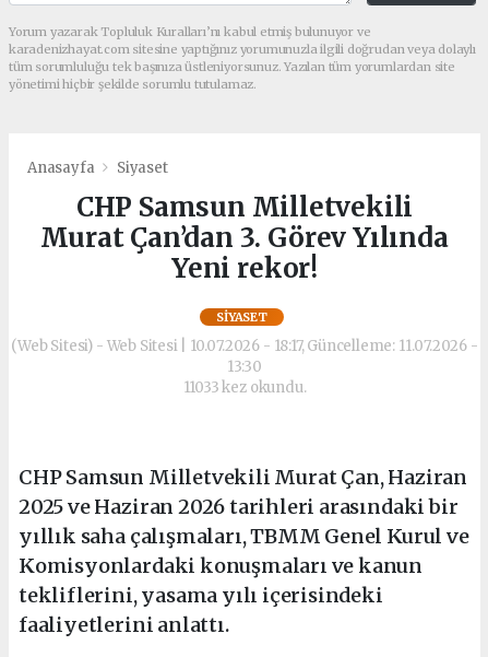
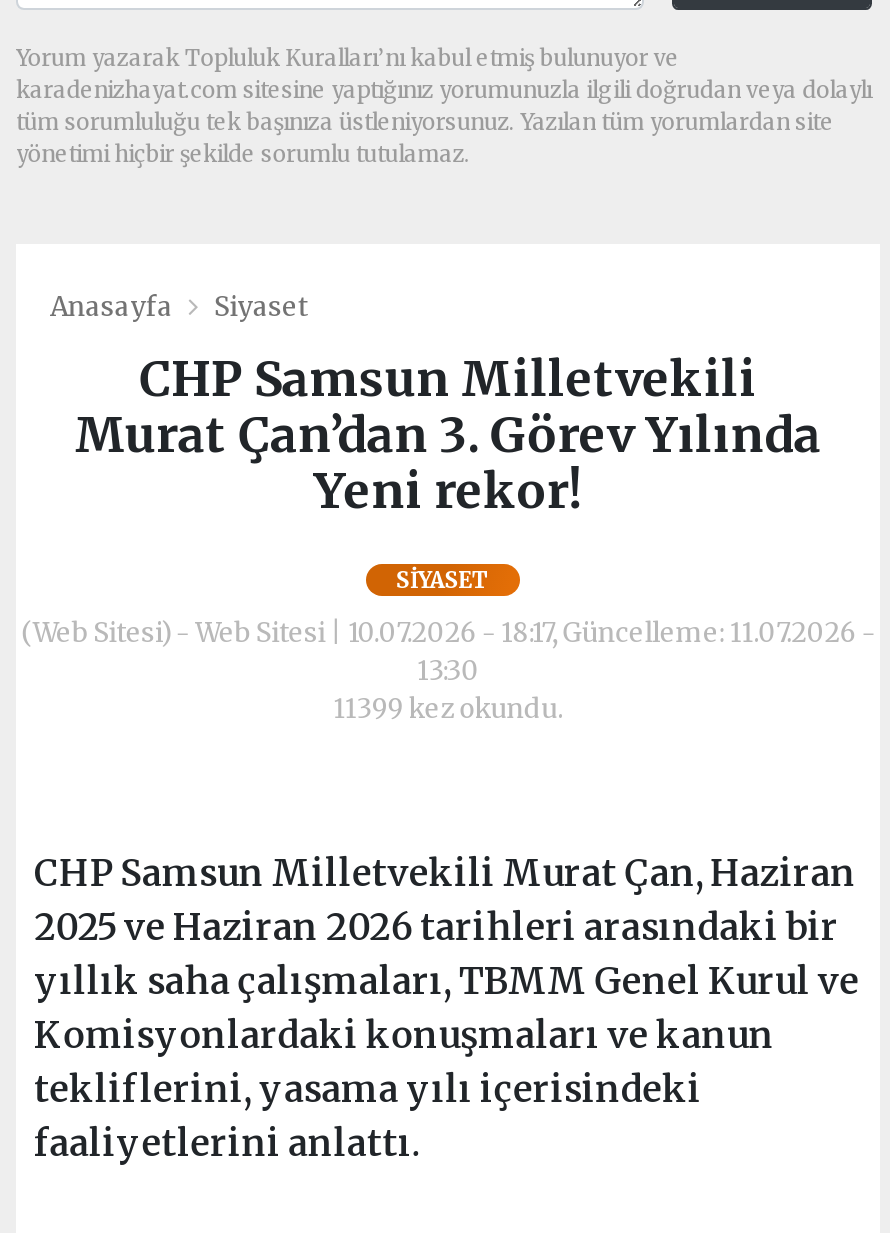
[183,378,306,396] 11033 kez okundu. -> [333,691,563,725] 11399 kez okundu.

